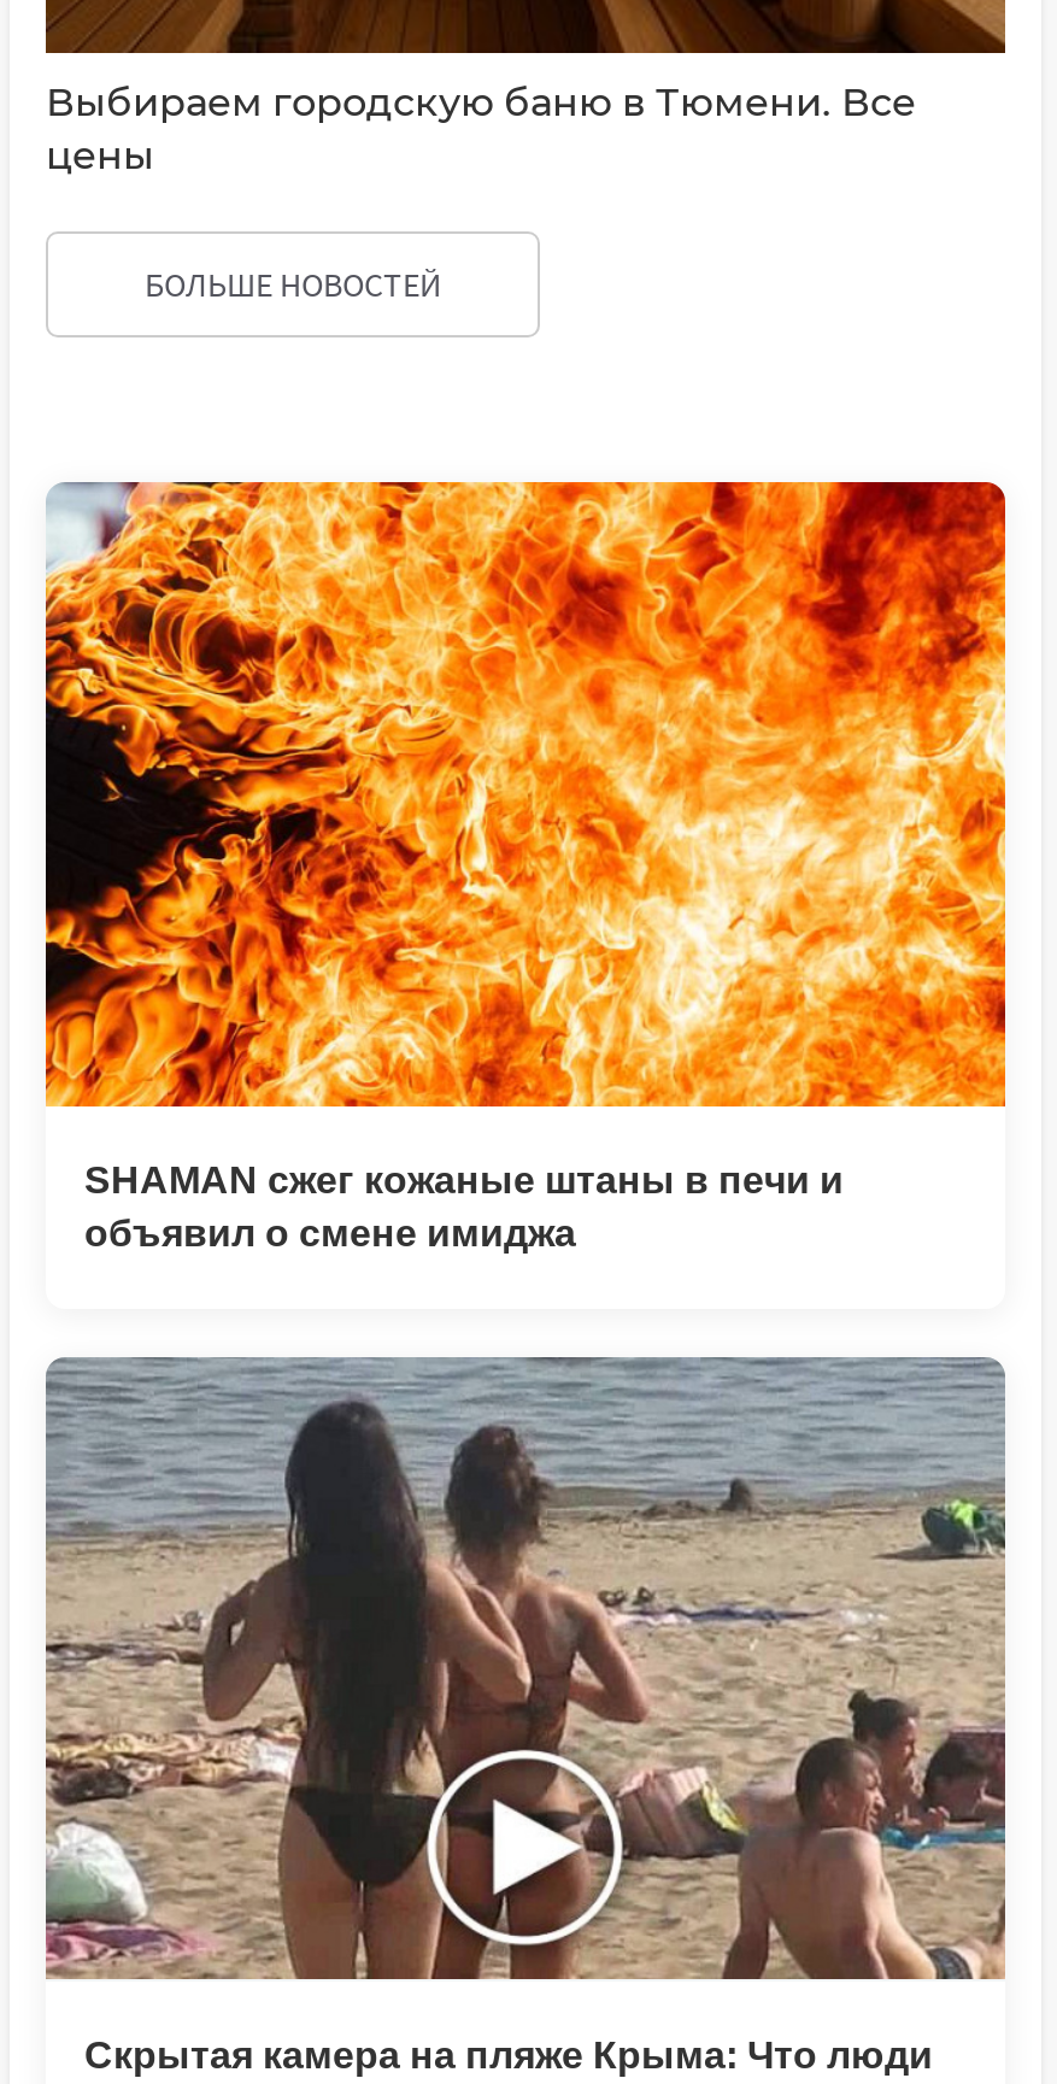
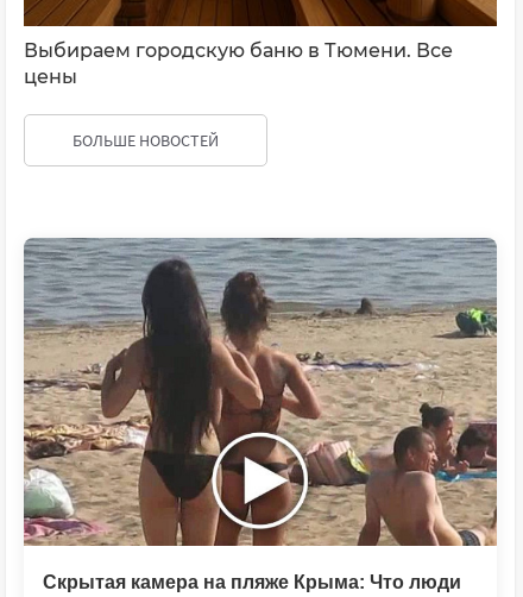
[43,480,1008,1253] [image] | SHAMAN сжег кожаные штаны в печи и | объявил о смене имиджа -> none

